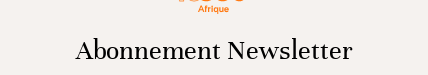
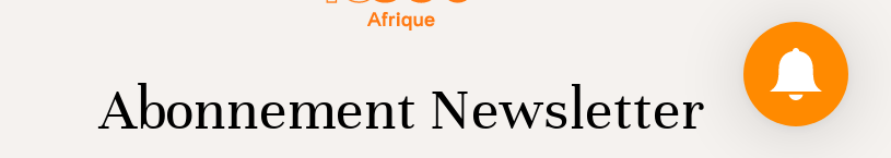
none -> [741,20,851,129] [image]

